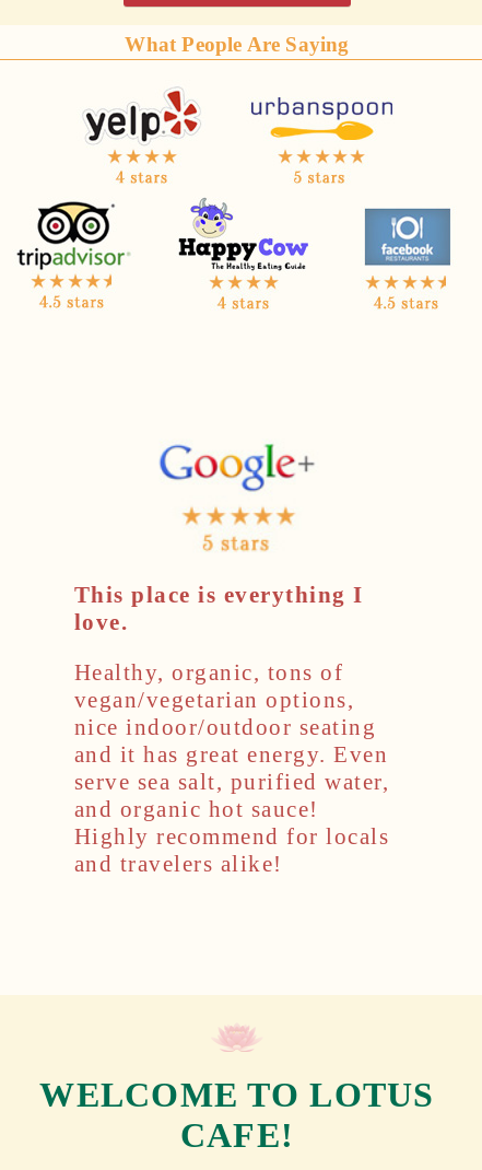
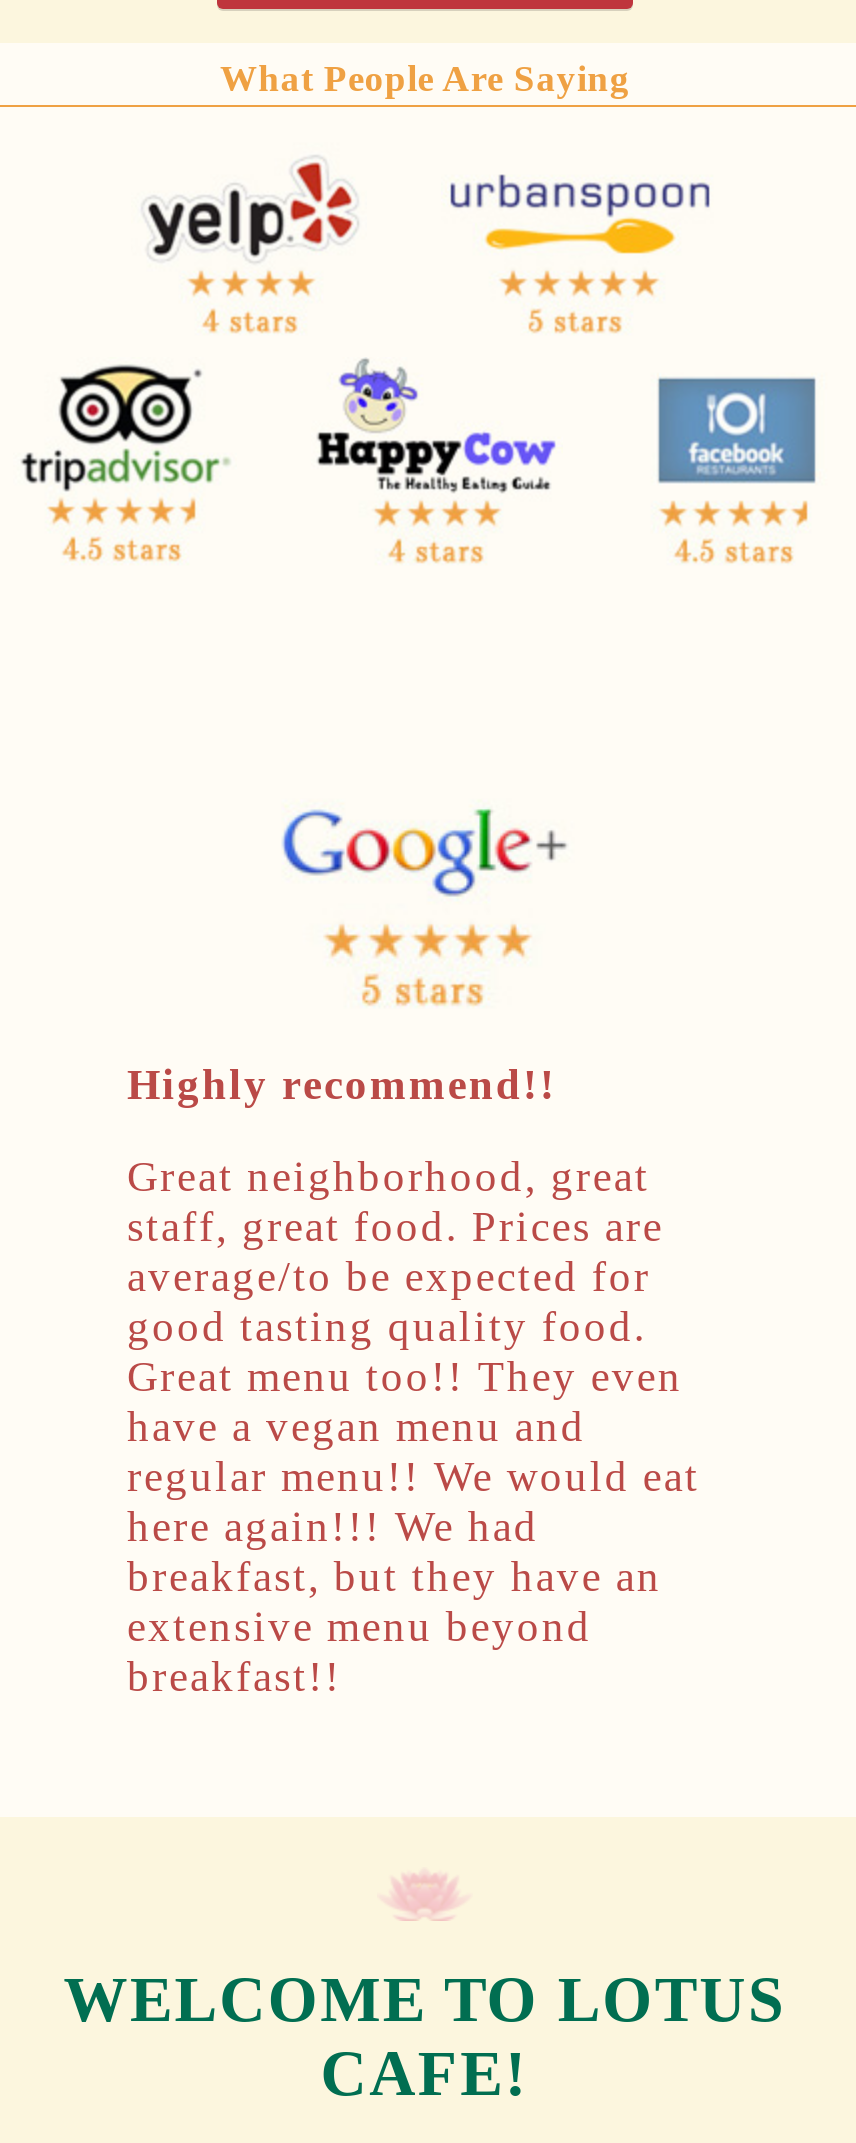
[74,582,364,635] This place is everything I | love. -> [127,1061,557,1109] Highly recommend!!
[74,660,389,877] Healthy, organic, tons of | vegan/vegetarian options, | nice indoor/outdoor seating | and it has great energy. Even | serve sea salt, purified water, | and organic hot sauce! | Highly recommend for locals | and travelers alike! -> [127,1153,700,1701] Great neighborhood, great | staff, great food. Prices are | average/to be expected for | good tasting quality food. | Great menu too!! They even | have a vegan menu and | regular menu!! We would eat | here again!!! We had | breakfast, but they have an | extensive menu beyond | breakfast!!

